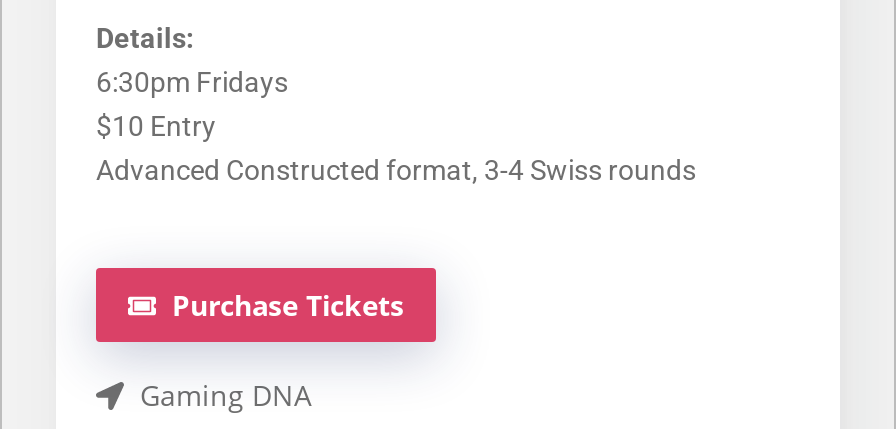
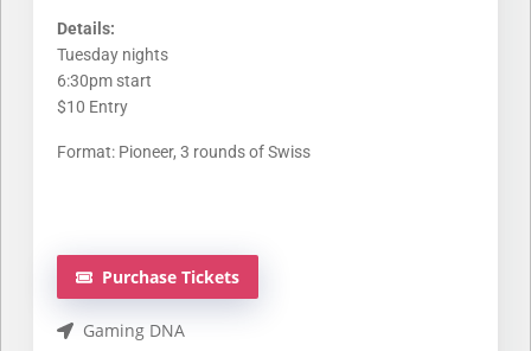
[96,66,288,98] 6:30pm Fridays -> [57,45,168,90] Tuesday nights | 6:30pm start
[96,154,696,186] Advanced Constructed format, 3-4 Swiss rounds -> [57,142,311,161] Format: Pioneer, 3 rounds of Swiss

